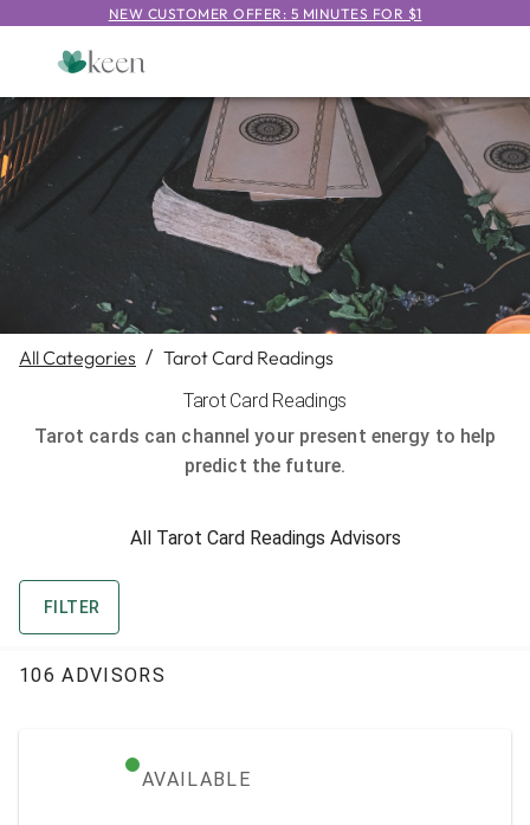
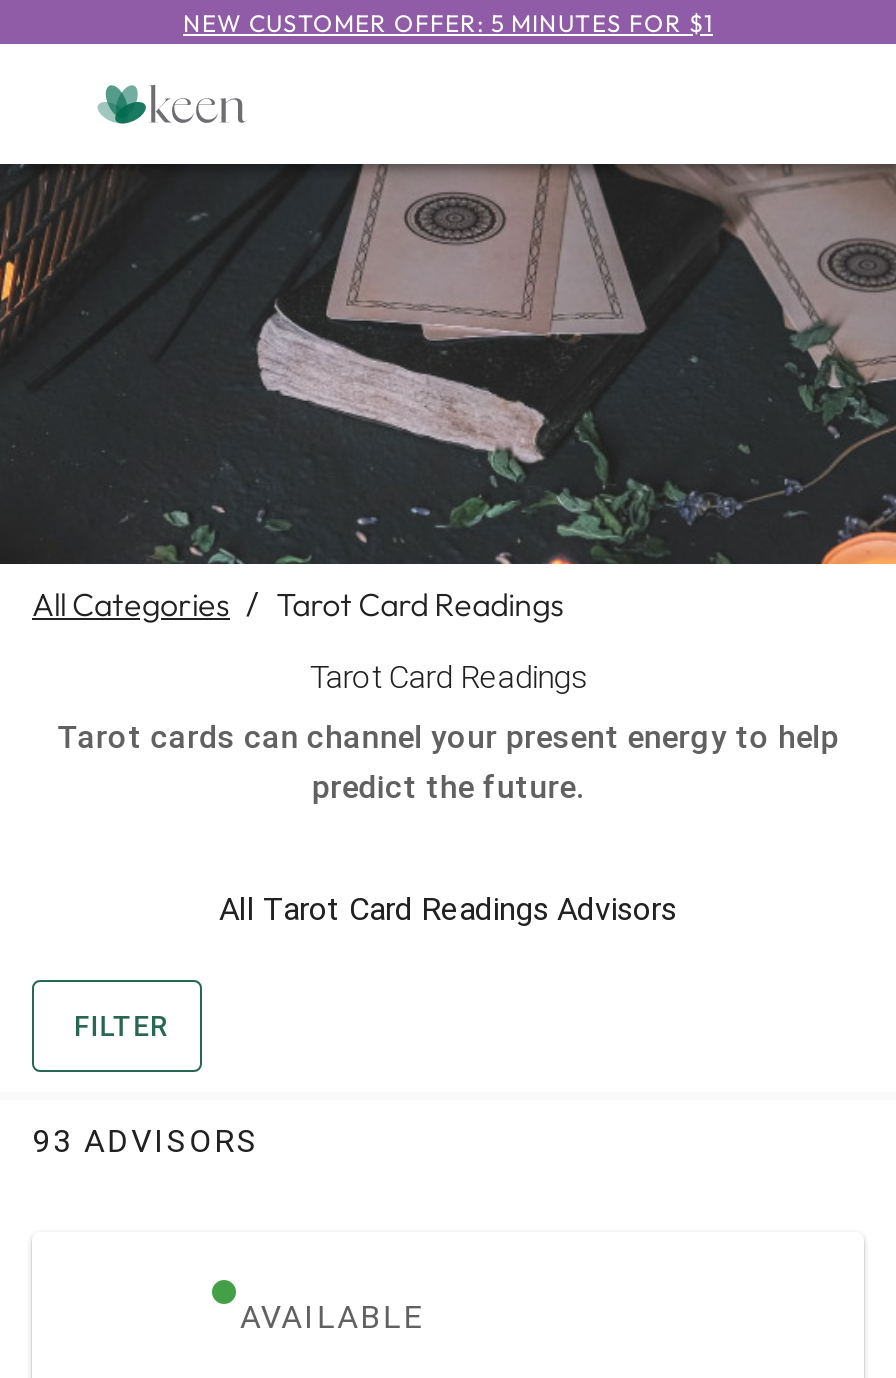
[19,664,166,687] 106 ADVISORS -> [32,1122,259,1160] 93 ADVISORS

